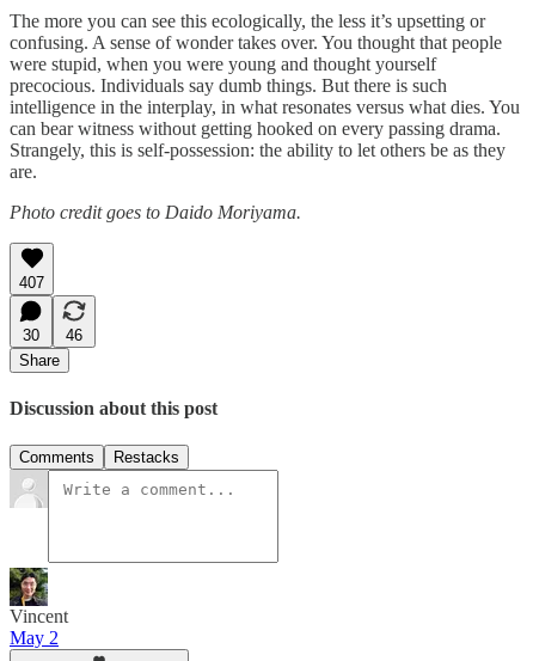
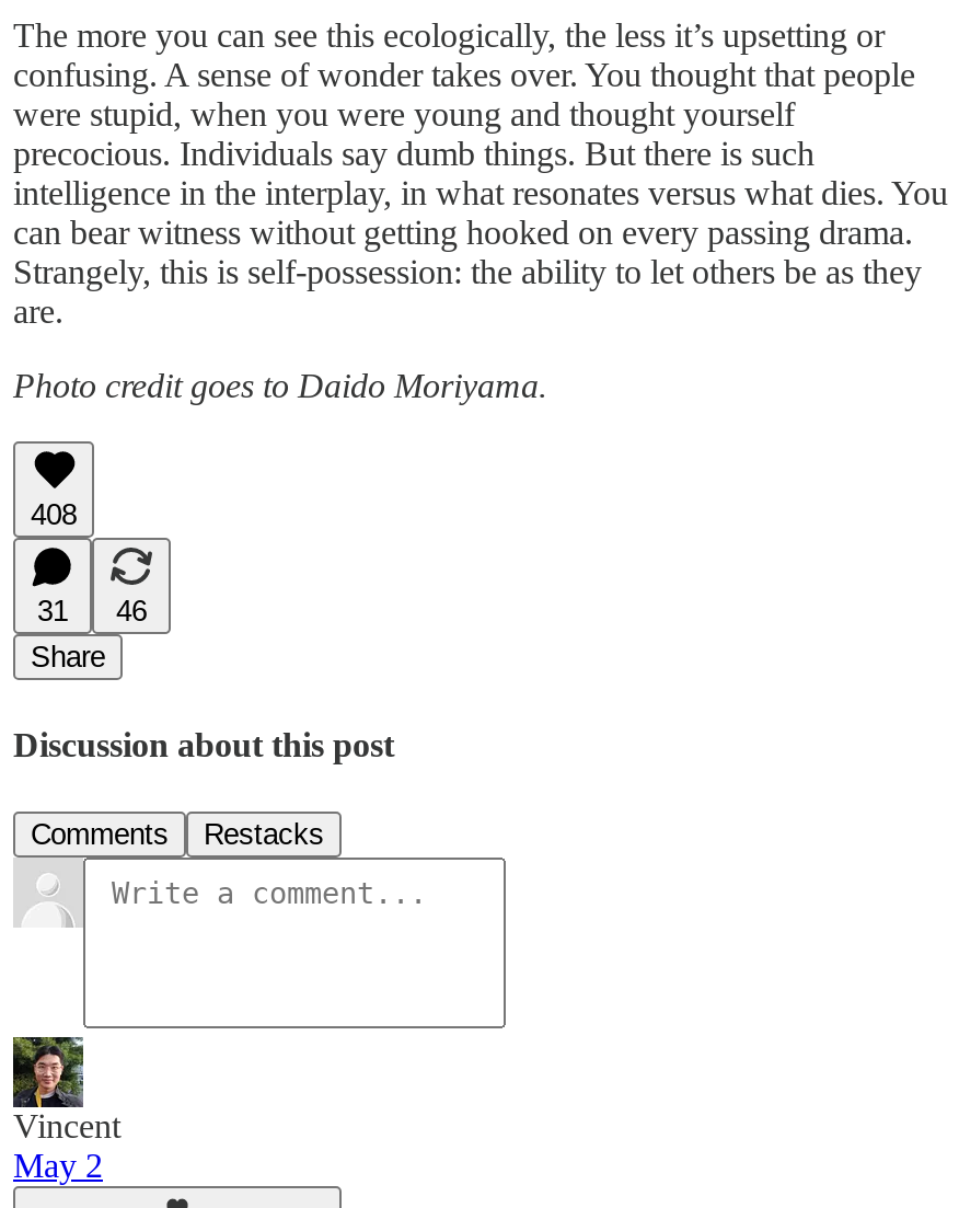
[19,273,44,291] 407 -> [31,497,77,530] 408
[23,326,82,344] 30 46 -> [37,594,147,626] 31 46

